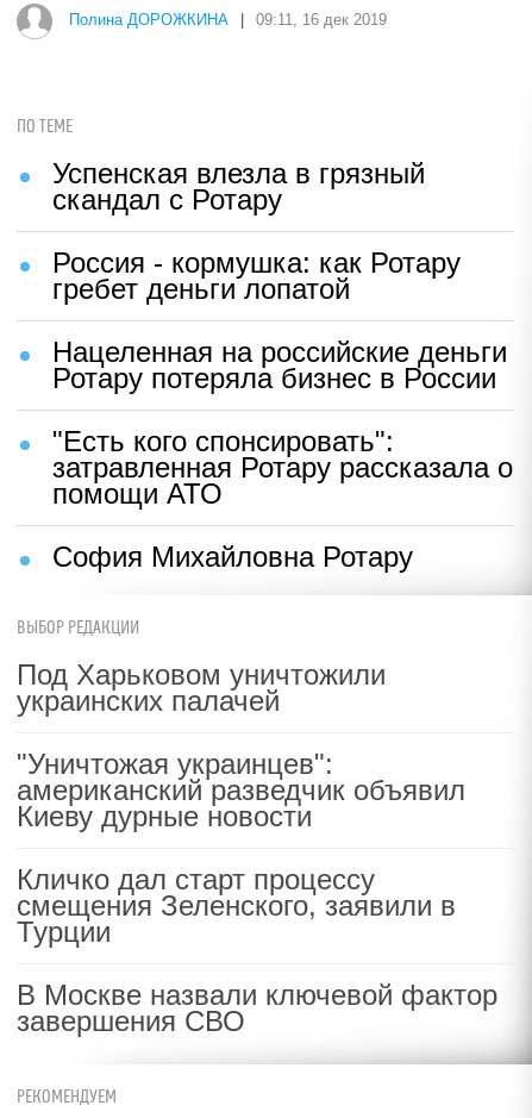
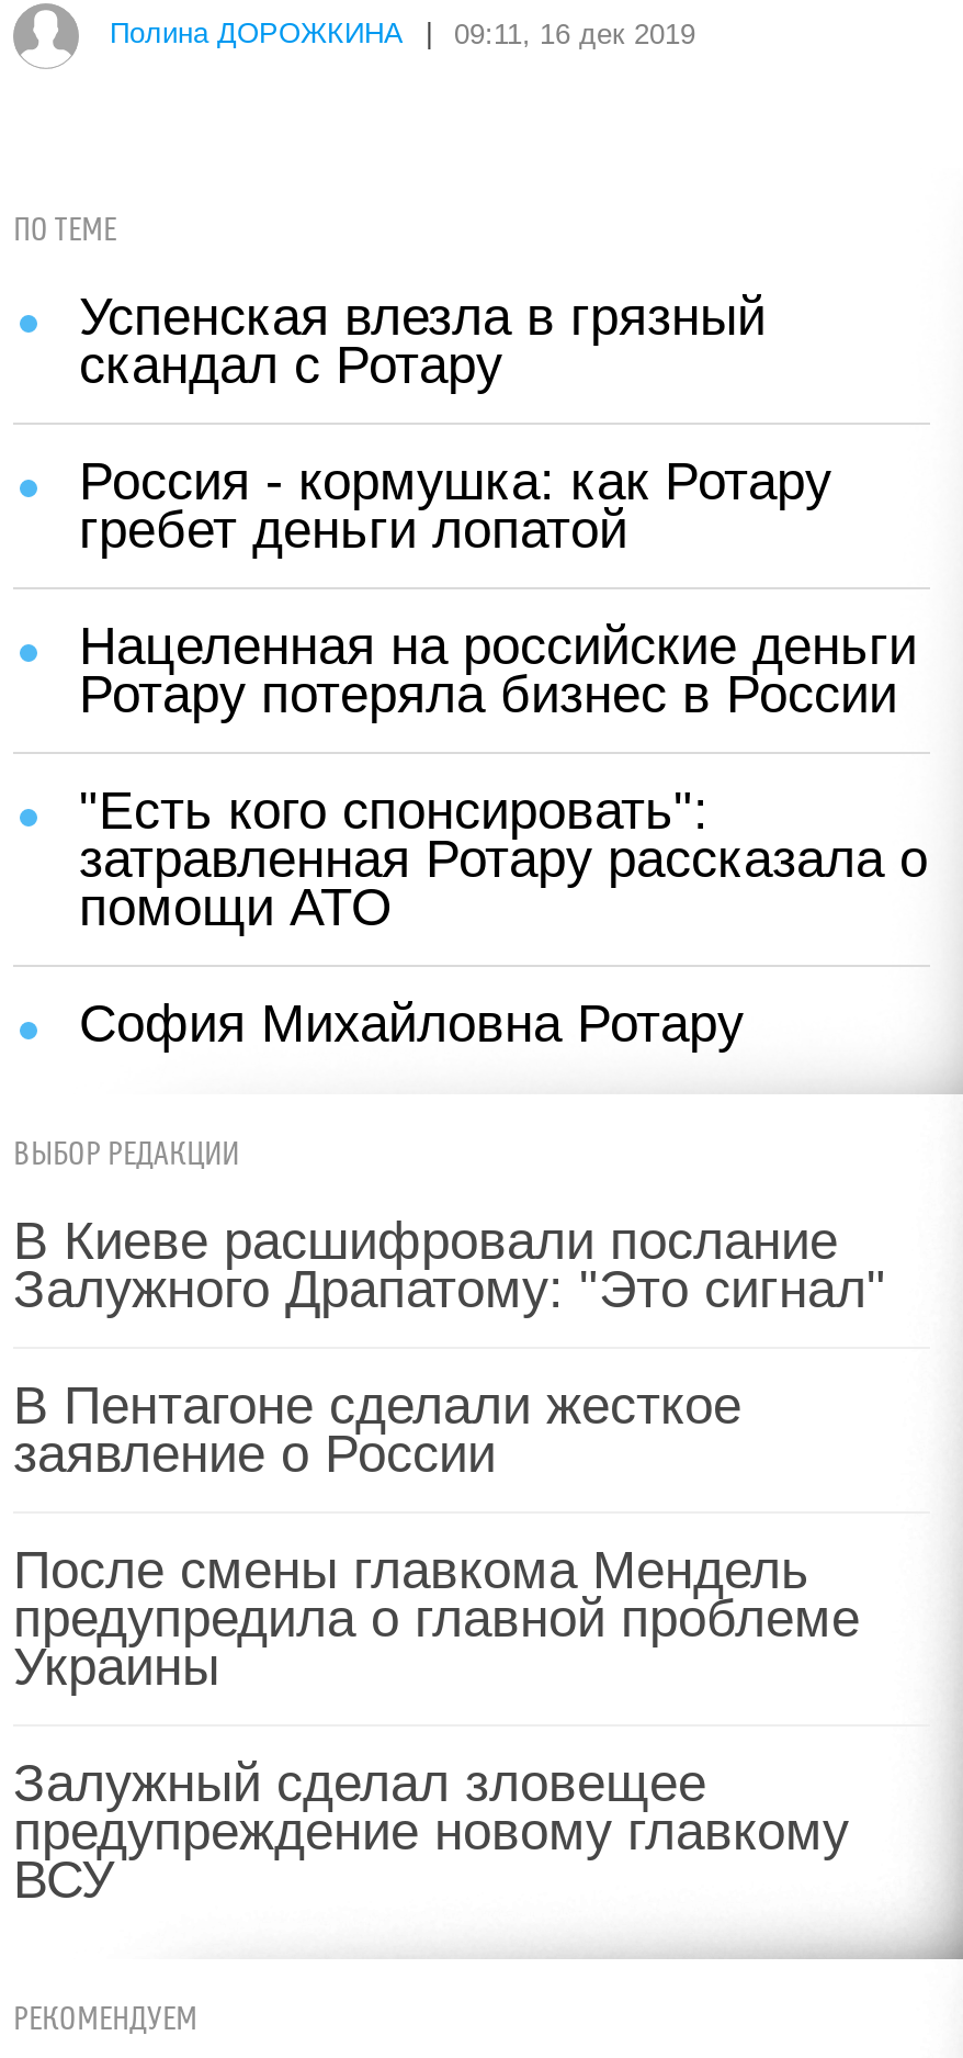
[17,658,386,717] Под Харьковом уничтожили | украинских палачей -> [13,1211,886,1318] В Киеве расшифровали послание | Залужного Драпатому: "Это сигнал"
[17,748,465,832] "Уничтожая украинцев": | американский разведчик объявил | Киеву дурные новости -> [13,1375,741,1483] В Пентагоне сделали жесткое | заявление о России
[17,863,456,948] Кличко дал старт процессу | смещения Зеленского, заявили в | Турции -> [13,1540,860,1696] После смены главкома Мендель | предупредила о главной проблеме | Украины
[17,979,497,1037] В Москве назвали ключевой фактор | завершения СВО -> [13,1753,849,1909] Залужный сделал зловещее | предупреждение новому главкому | ВСУ

